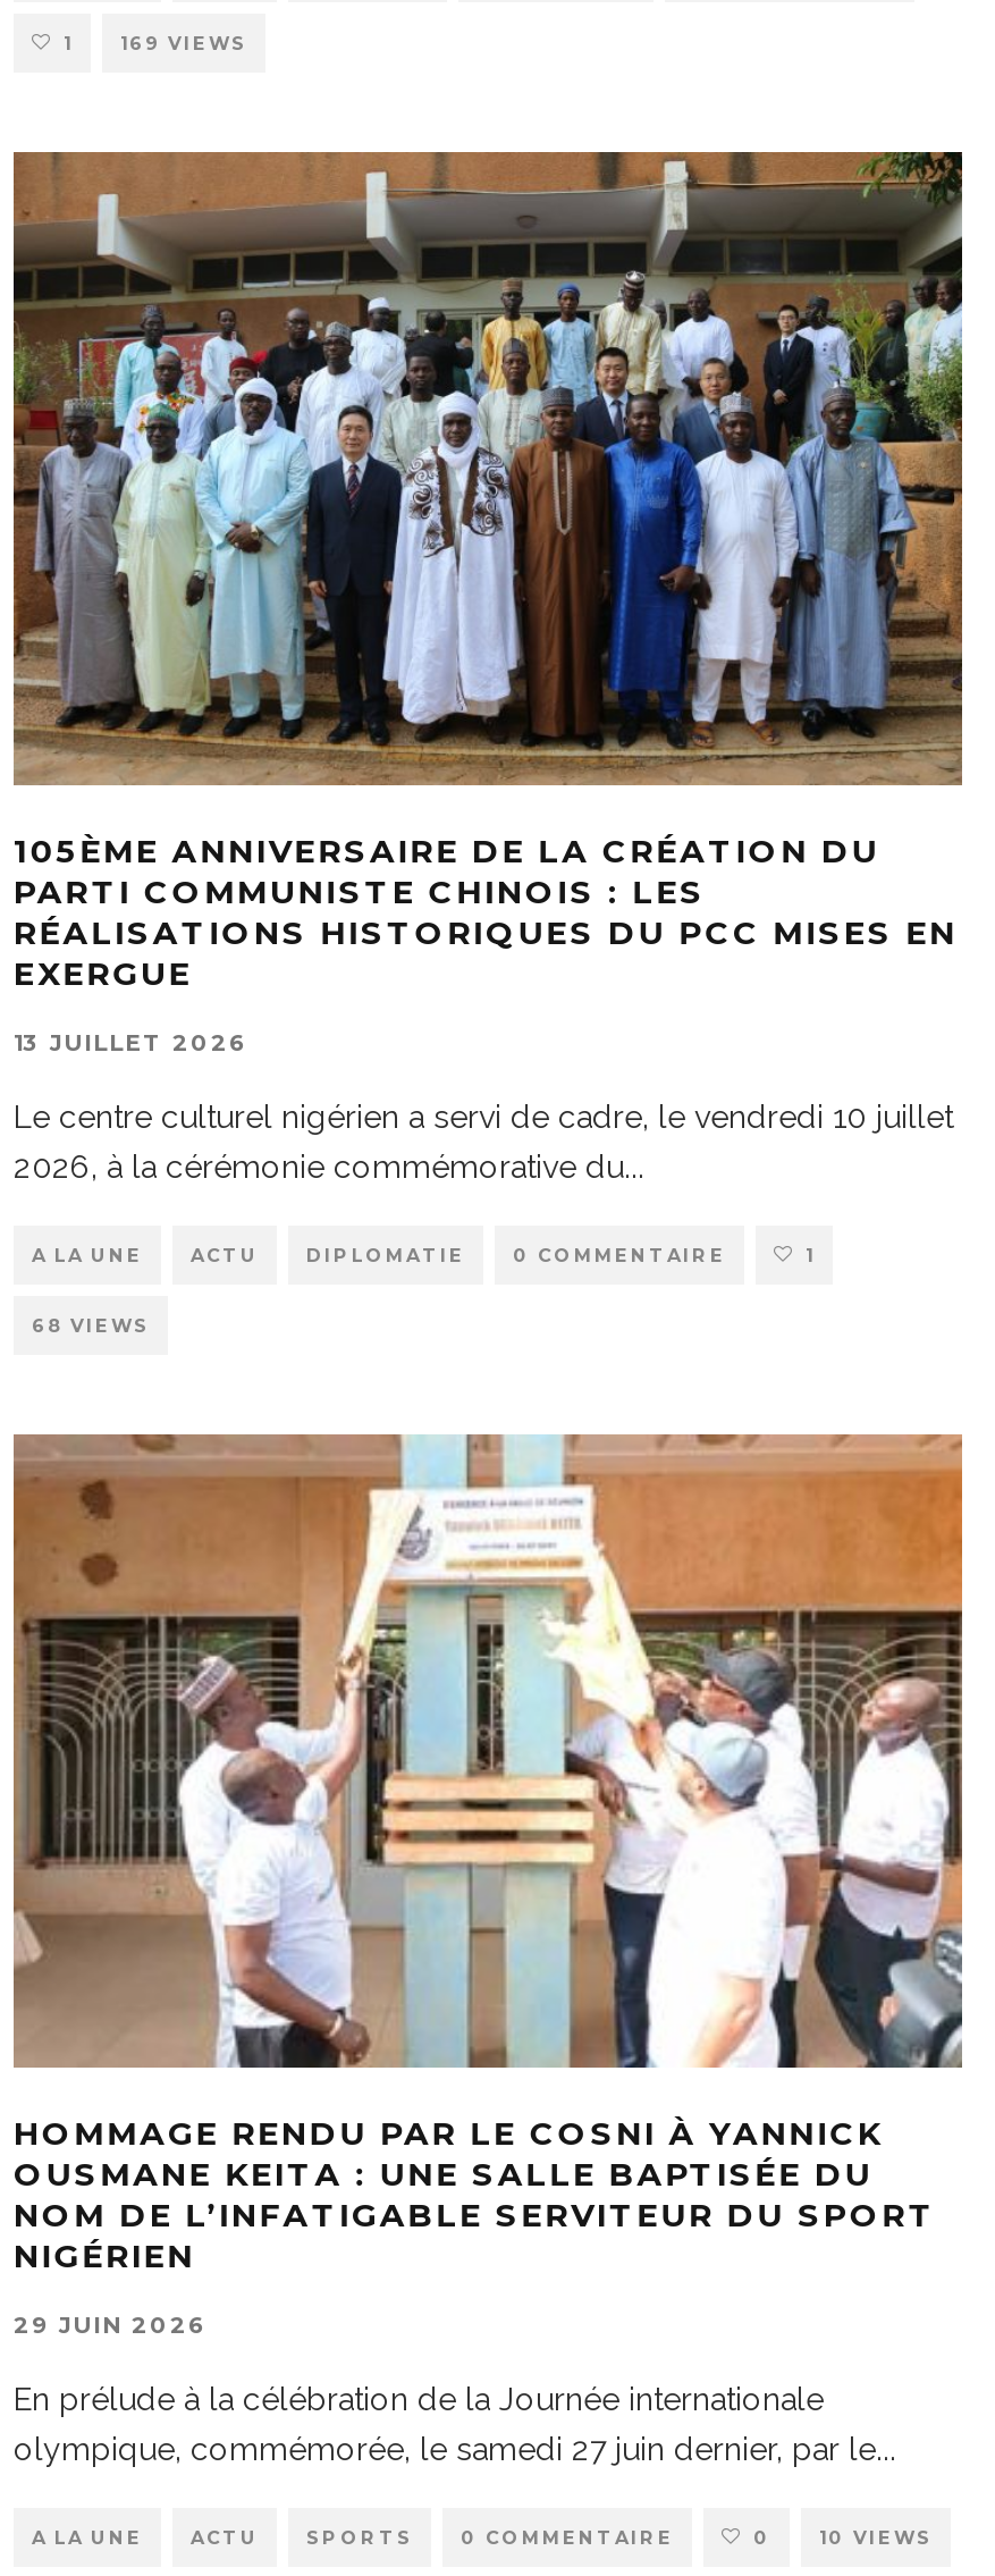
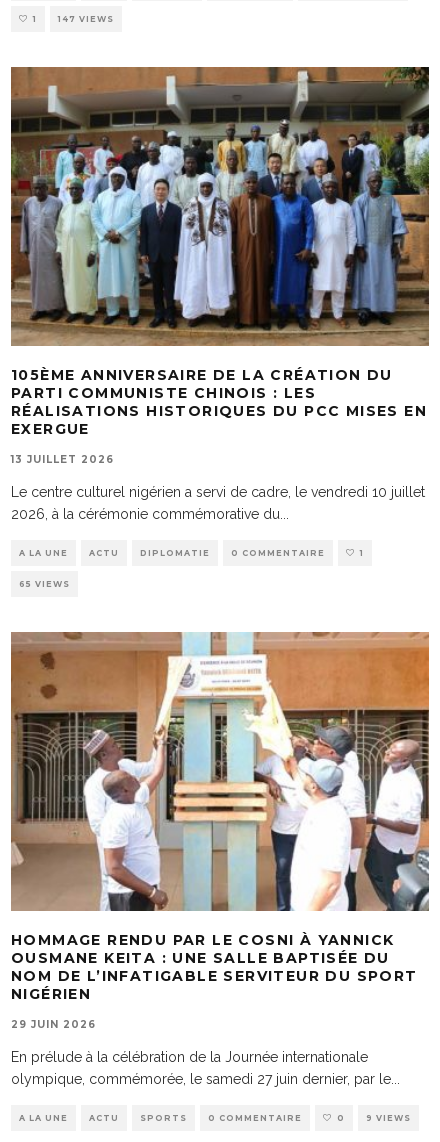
[120,32,247,55] 169 VIEWS -> [58,14,114,24] 147 VIEWS
[32,1314,150,1337] 68 VIEWS -> [19,579,70,589] 65 VIEWS
[819,2525,933,2548] 10 VIEWS -> [366,1113,411,1123] 9 VIEWS

